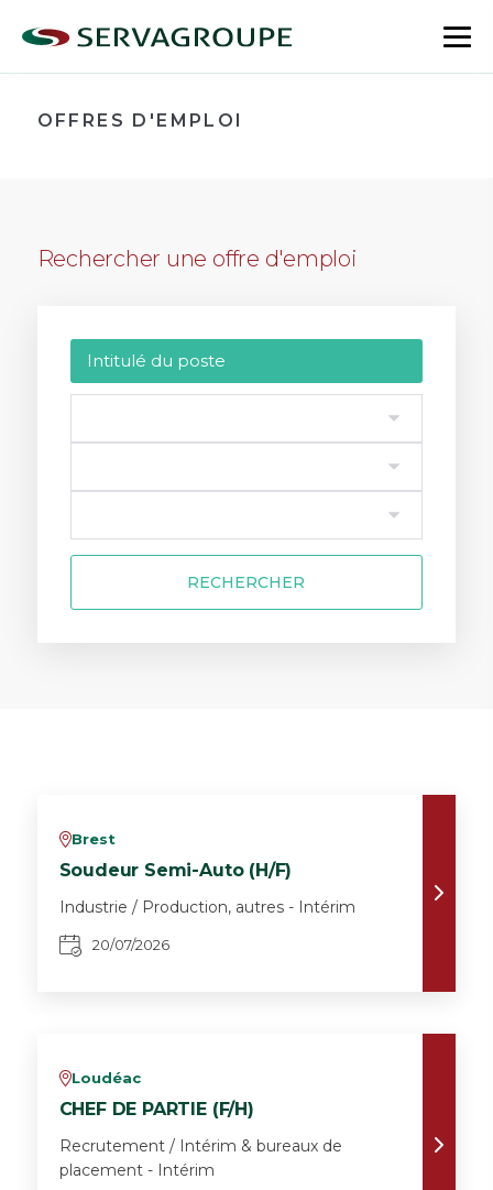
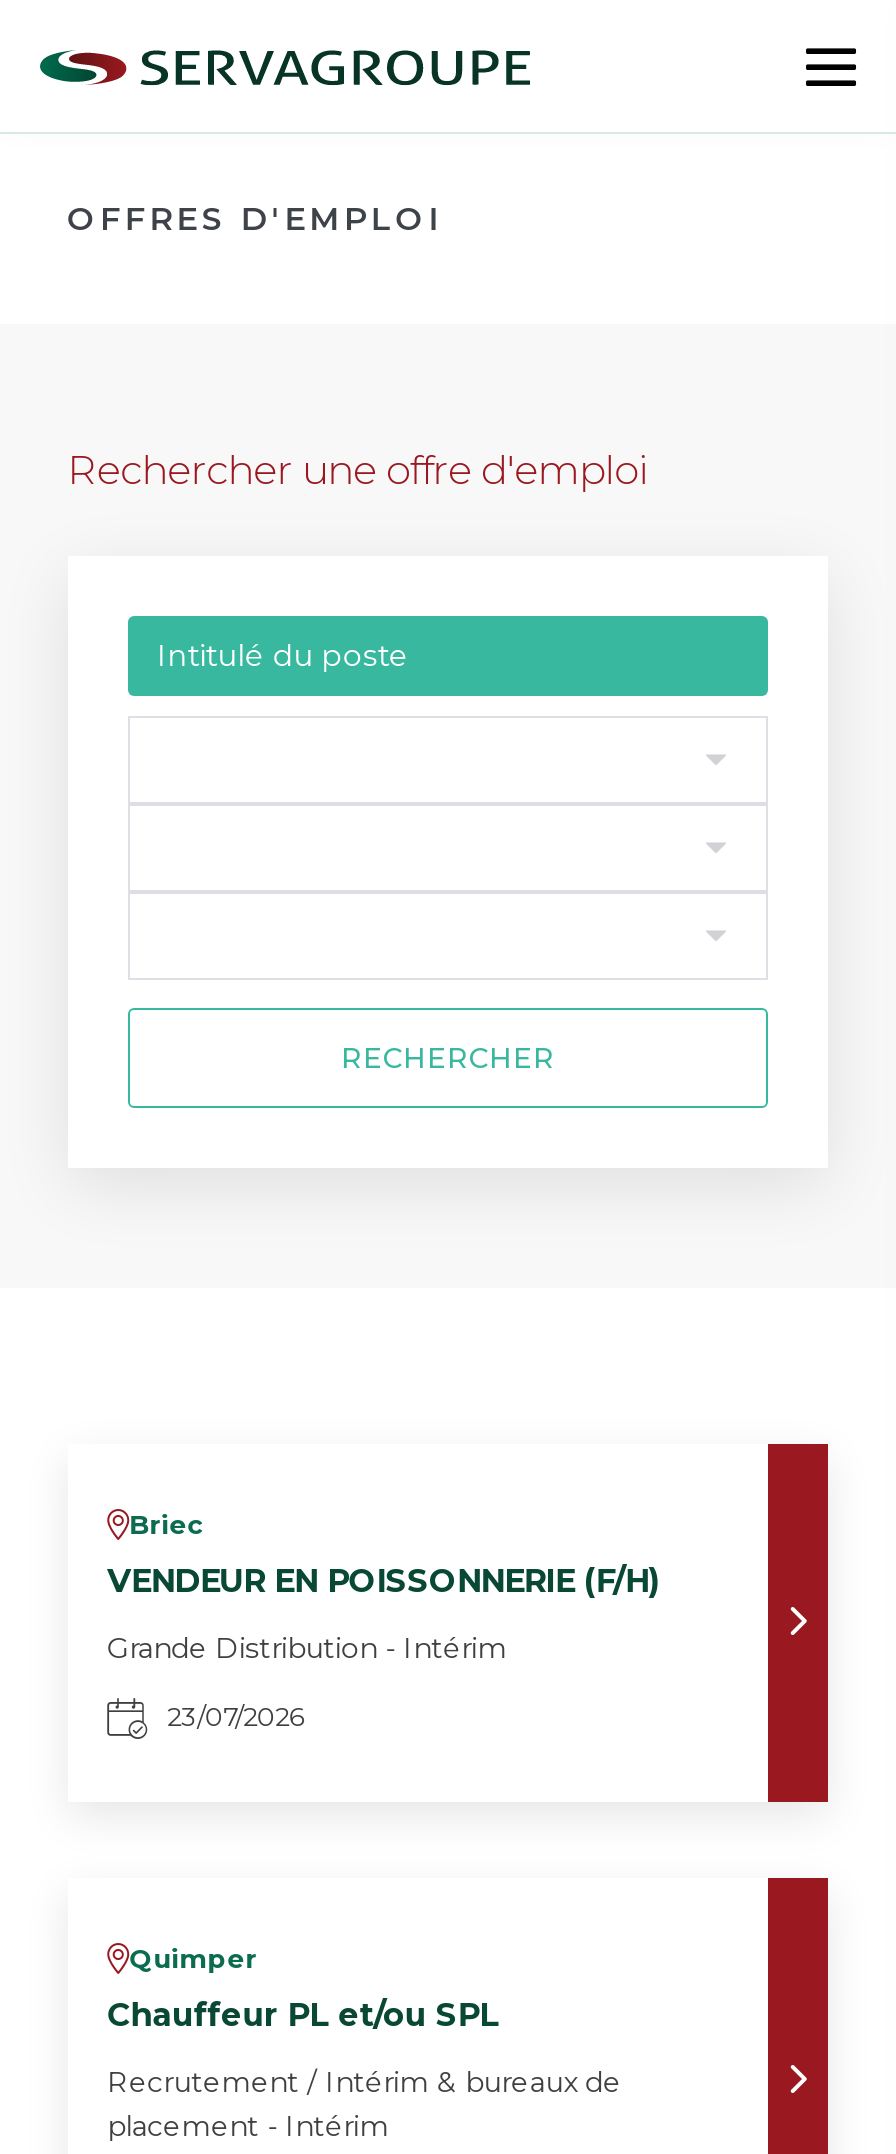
[59,830,115,847] vBrest -> [107,1507,203,1539] vBriec
[59,860,292,881] Soudeur Semi-Auto (H/F) -> [107,1562,660,1600] VENDEUR EN POISSONNERIE (F/H)
[59,897,355,917] Industrie / Production, autres - Intérim -> [107,1630,507,1666] Grande Distribution - Intérim
[92,936,169,954] 20/07/2026 -> [167,1701,305,1733] 23/07/2026
[59,1069,140,1087] vLoudéac -> [107,1942,257,1974] vQuimper
[59,1099,254,1120] CHEF DE PARTIE (F/H) -> [107,1997,499,2035] Chauffeur PL et/ou SPL

